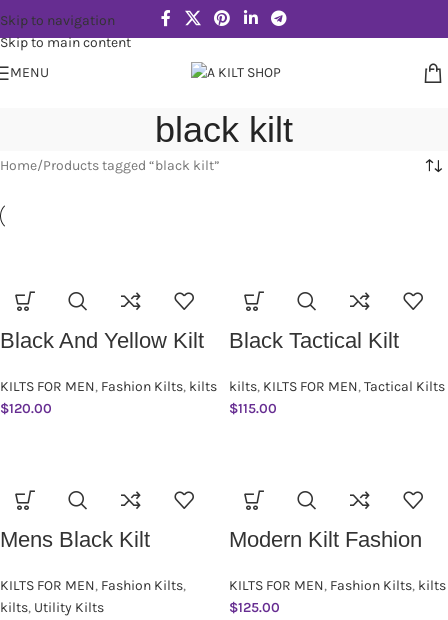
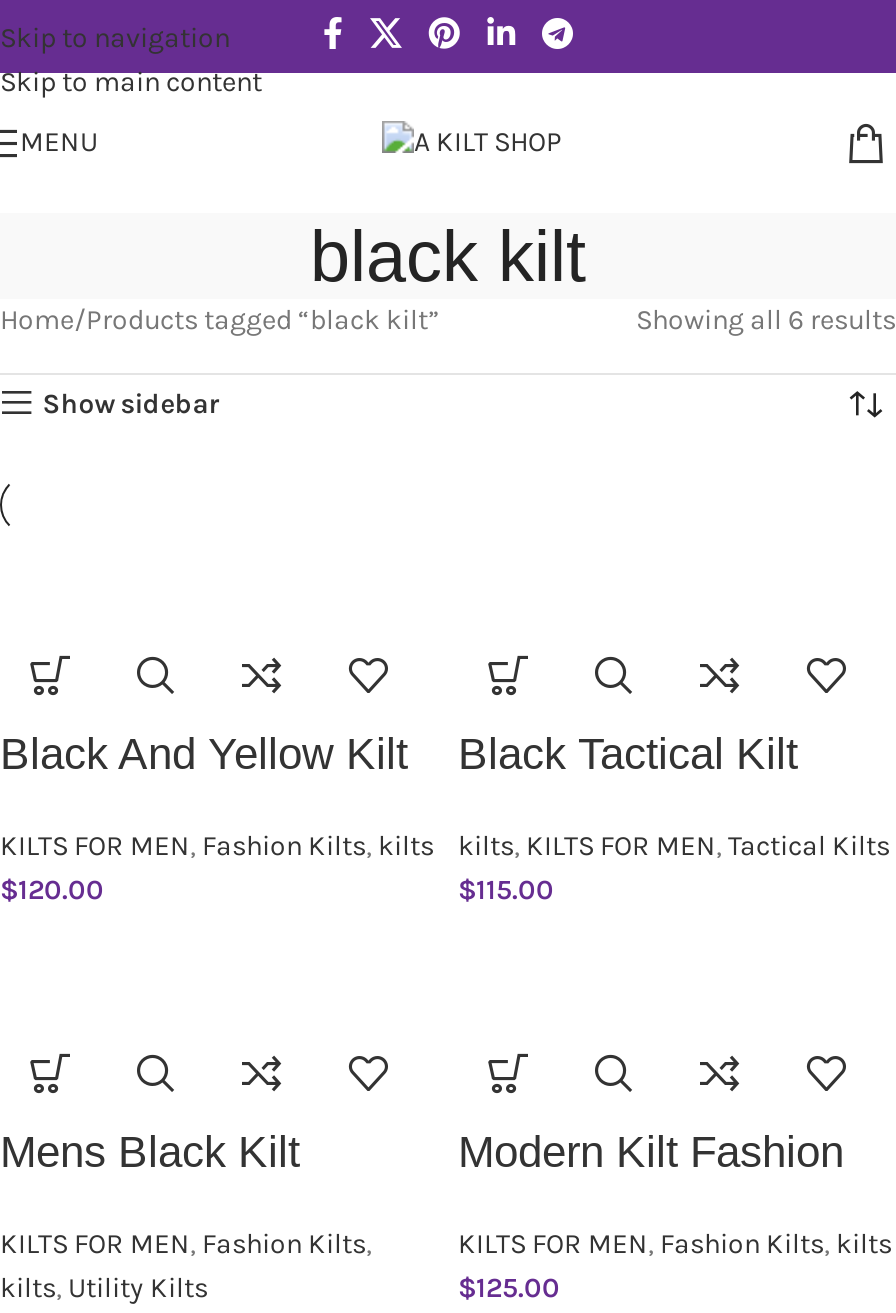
none -> [42,303,896,421] Showing all 6 results | Show sidebar

